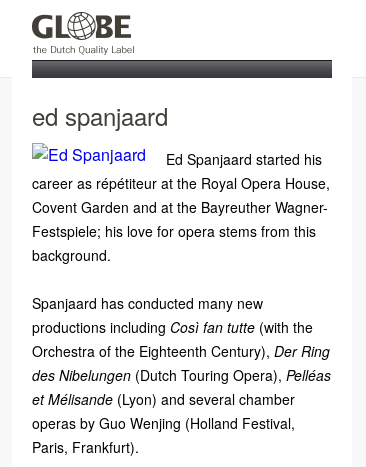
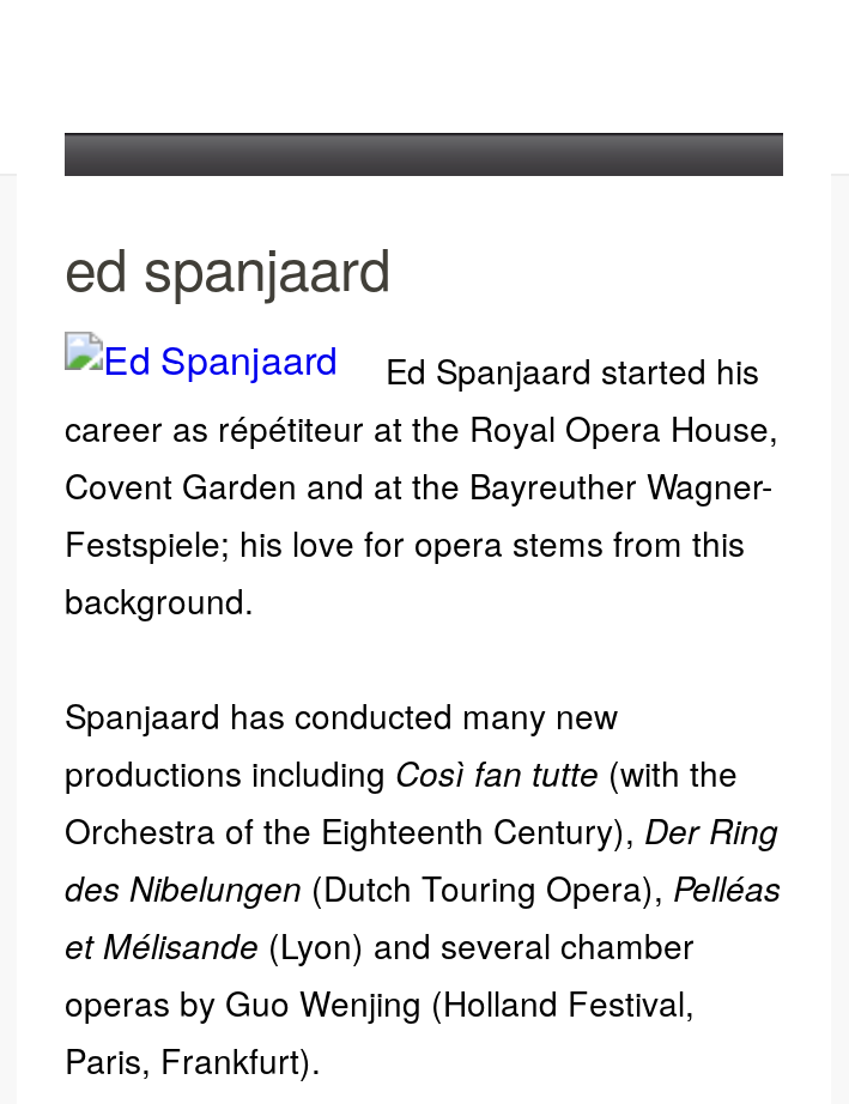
[31,11,135,55] [image] -> none

